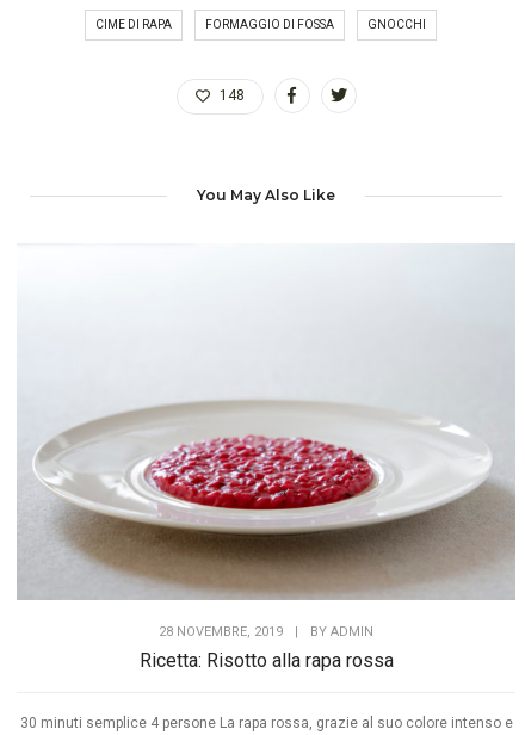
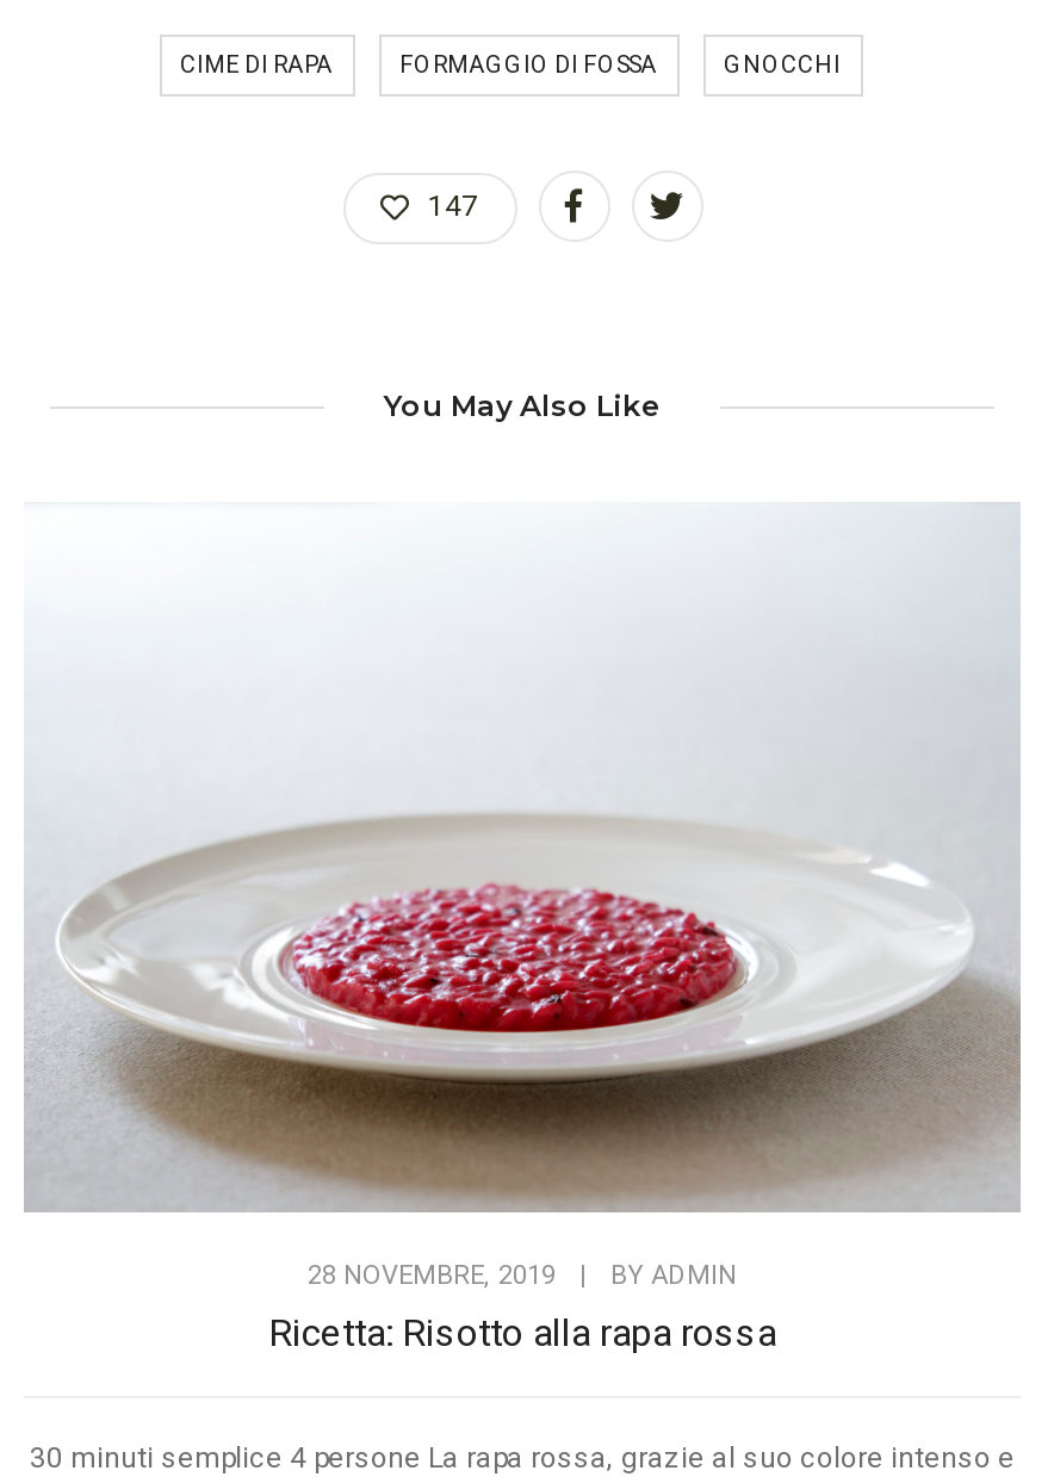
[219,87,244,104] 148 -> [428,190,478,223] 147

